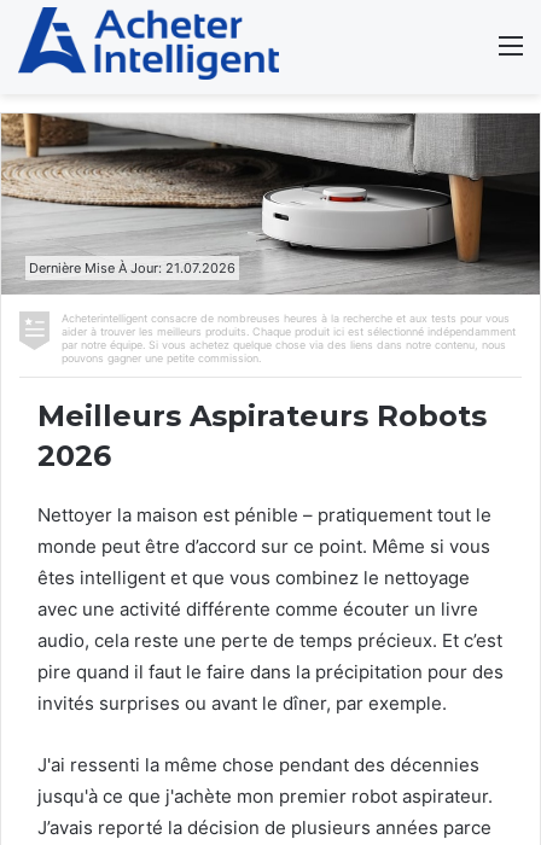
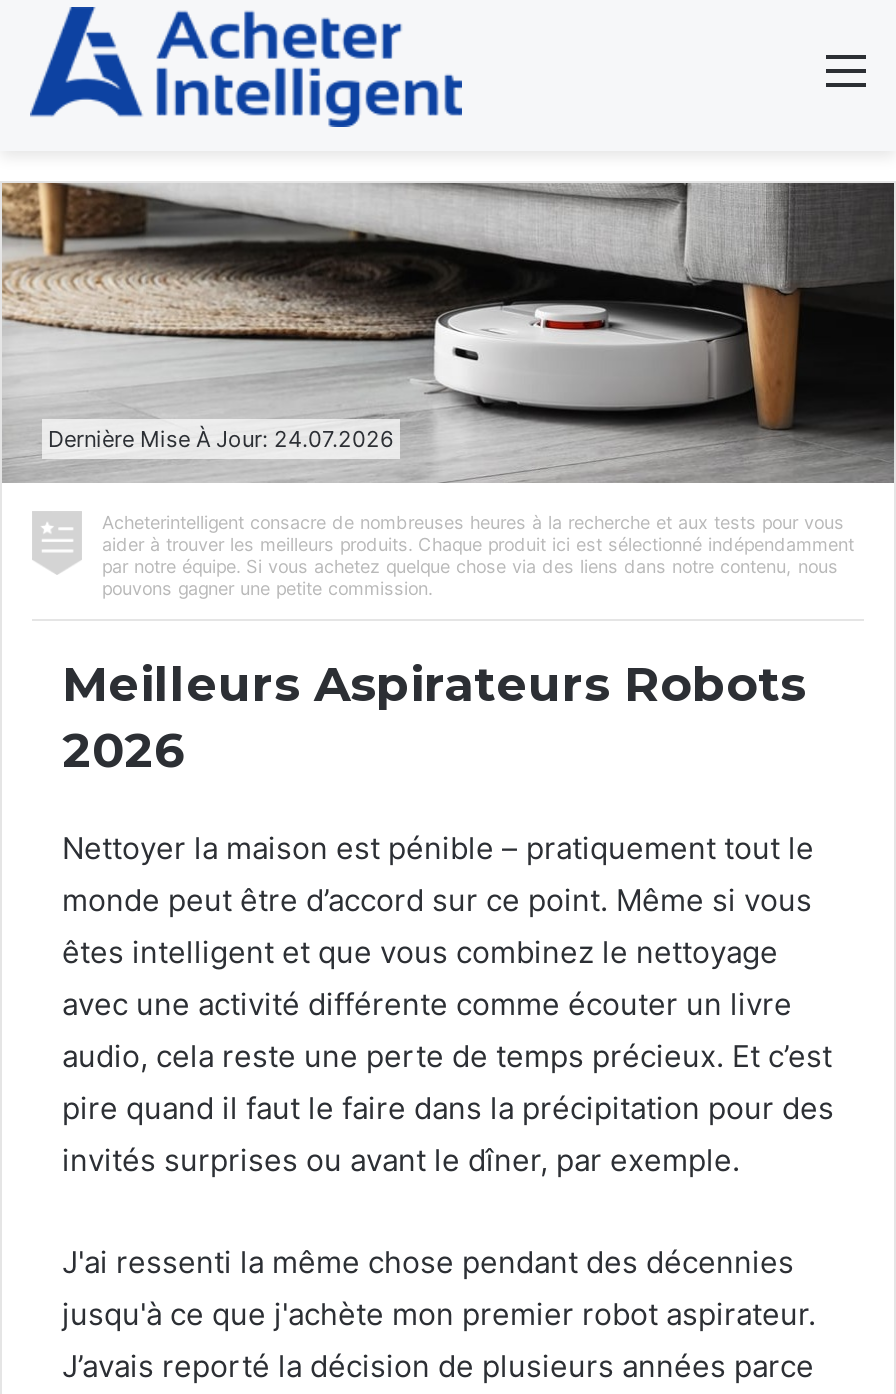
[29,260,235,276] Dernière Mise À Jour: 21.07.2026 -> [48,425,394,453] Dernière Mise À Jour: 24.07.2026

